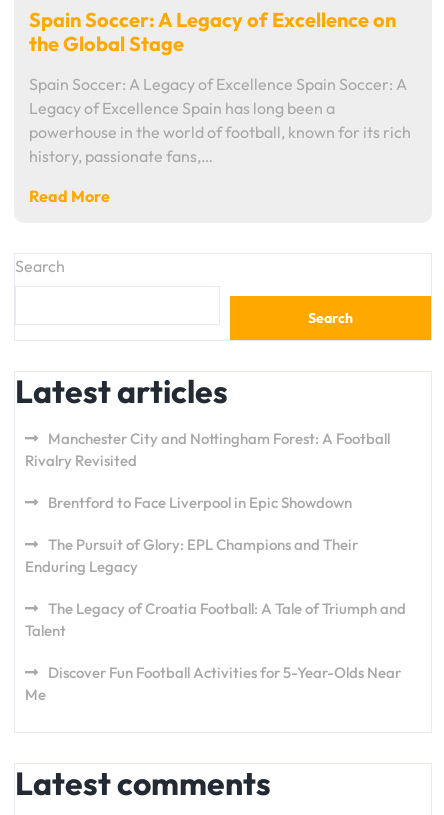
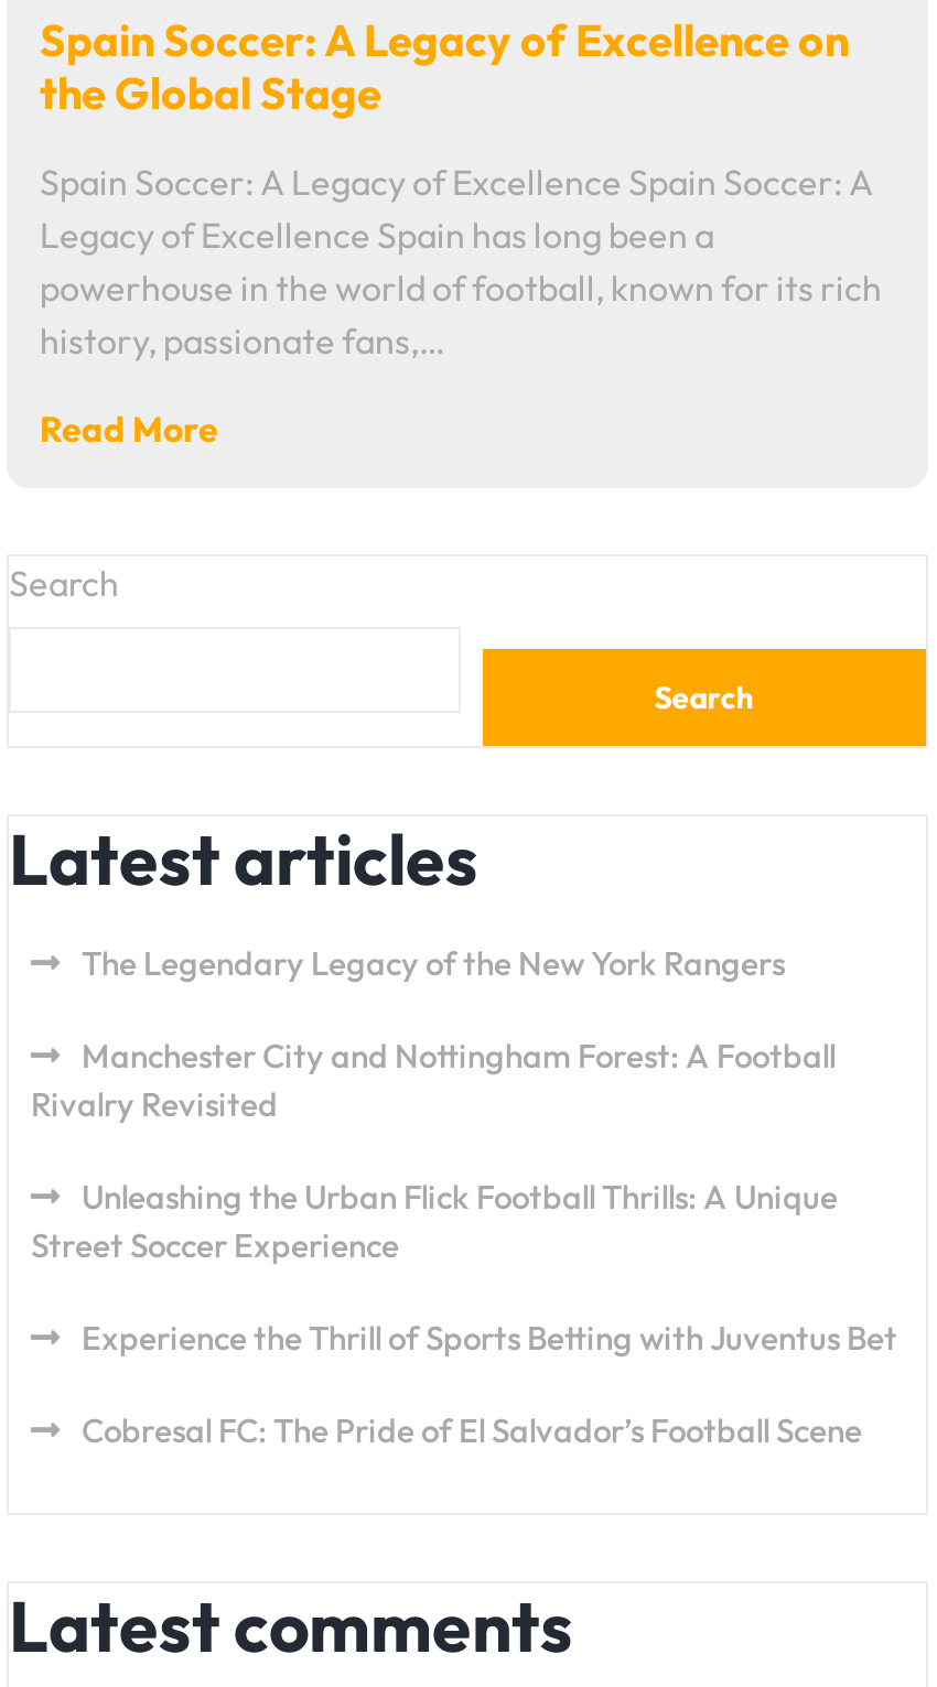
none -> [82,943,785,985] The Legendary Legacy of the New York Rangers
moved [25,429,390,470] -> [31,1036,836,1126]: Manchester City and Nottingham Forest: A Football | Rivalry Revisited
[25,493,406,704] Brentford to Face Liverpool in Epic Showdown | The Pursuit of Glory: EPL Champions and Their | Enduring Legacy | The Legacy of Croatia Football: A Tale of Triumph and | Talent | Discover Fun Football Activities for 5-Year-Olds Near | Me -> [31,1177,897,1452] Unleashing the Urban Flick Football Thrills: A Unique | Street Soccer Experience | Experience the Thrill of Sports Betting with Juventus Bet | Cobresal FC: The Pride of El Salvador’s Football Scene

